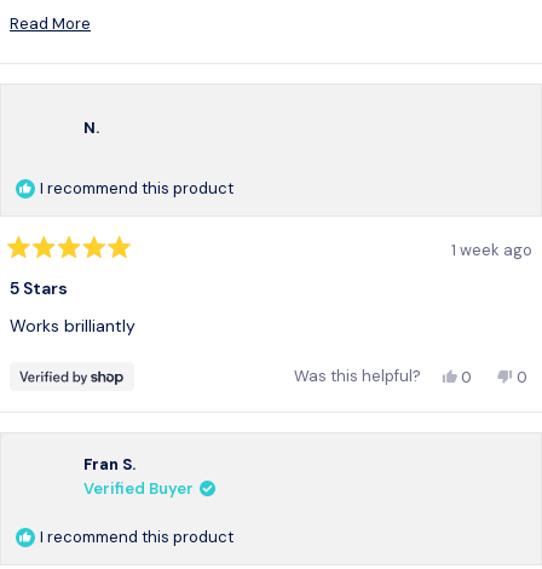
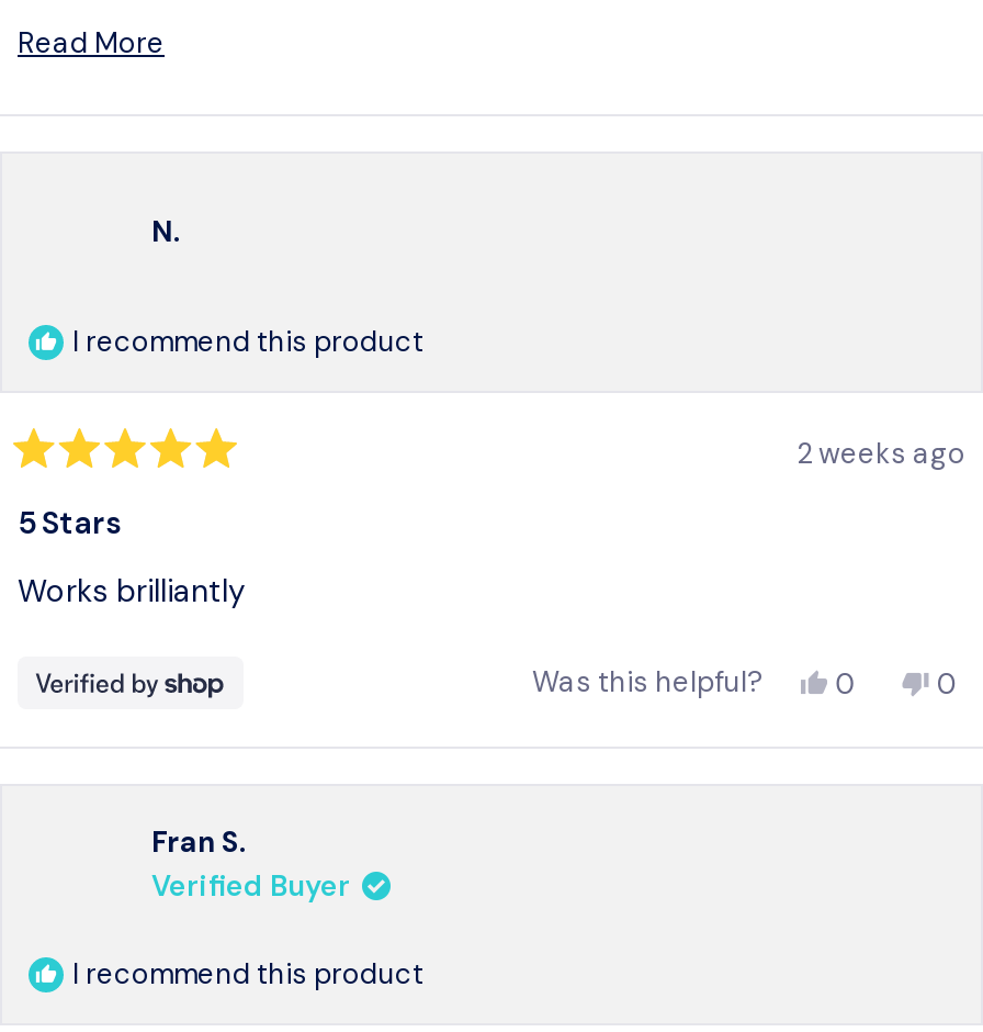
[451,239,532,260] 1 week ago -> [796,434,965,471] 2 weeks ago

